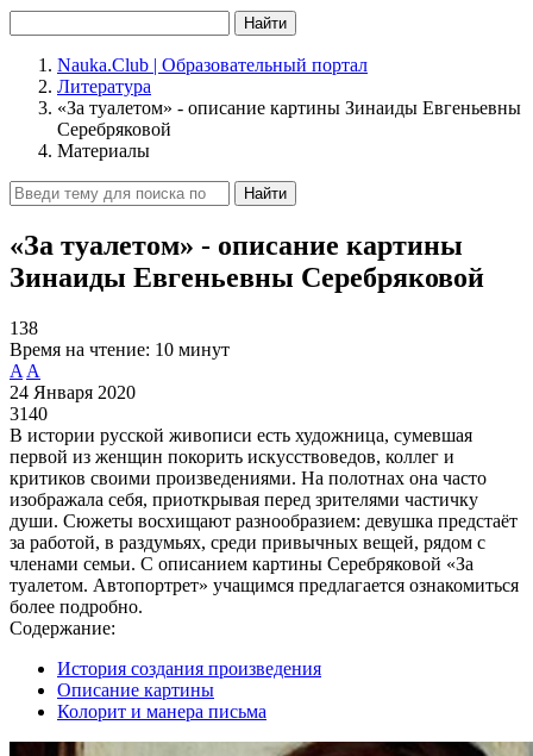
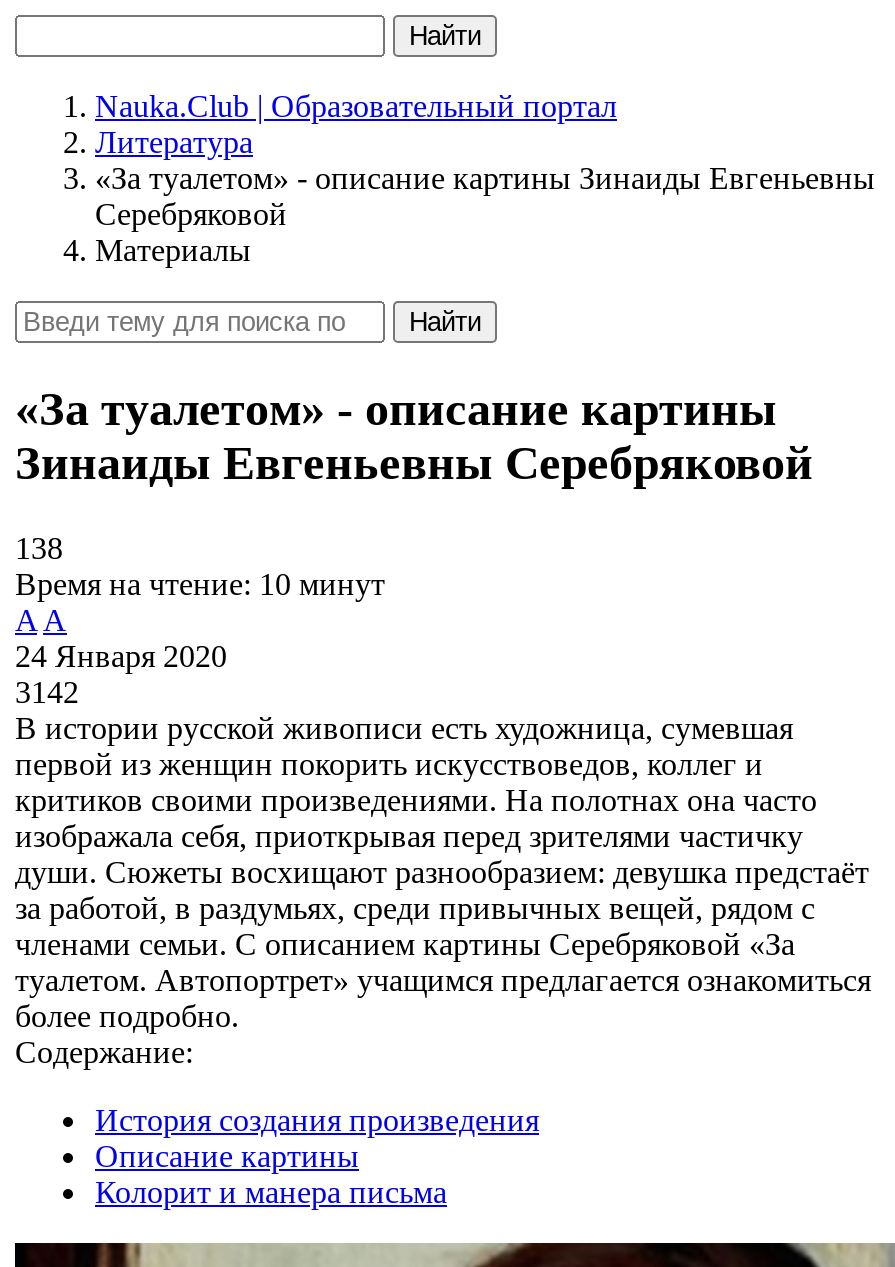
[10,403,48,424] 3140 -> [15,675,79,709] 3142

